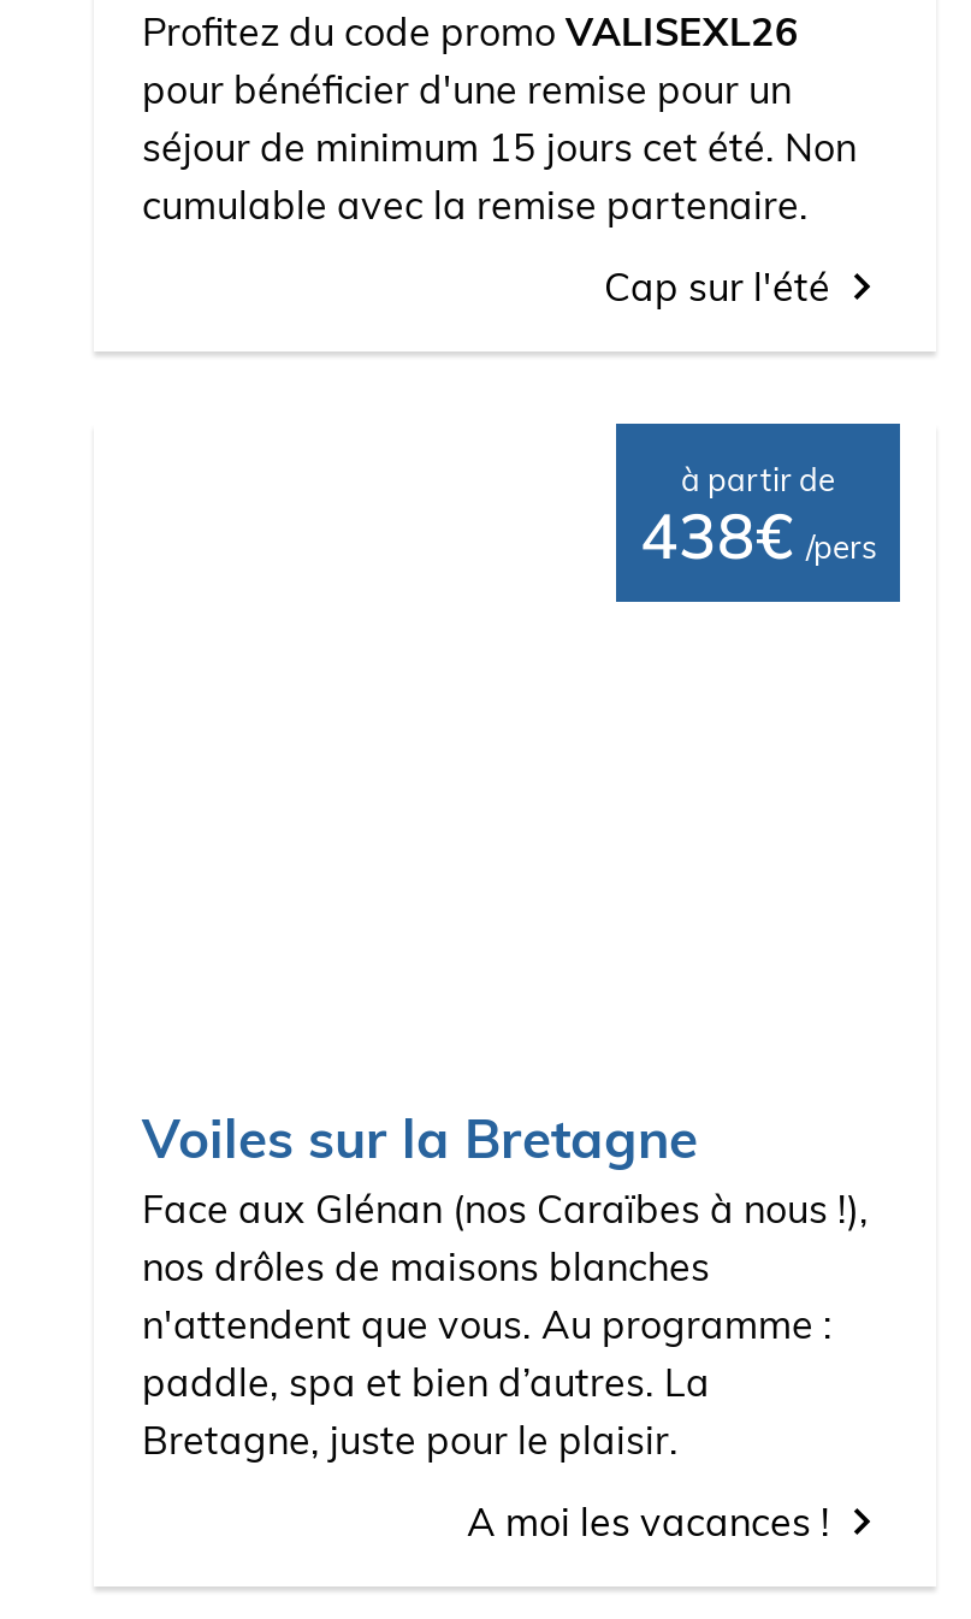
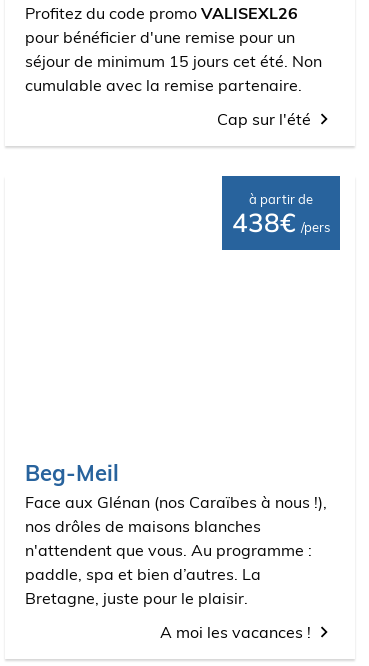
[142,1105,698,1172] Voiles sur la Bretagne -> [25,459,119,487] Beg-Meil

